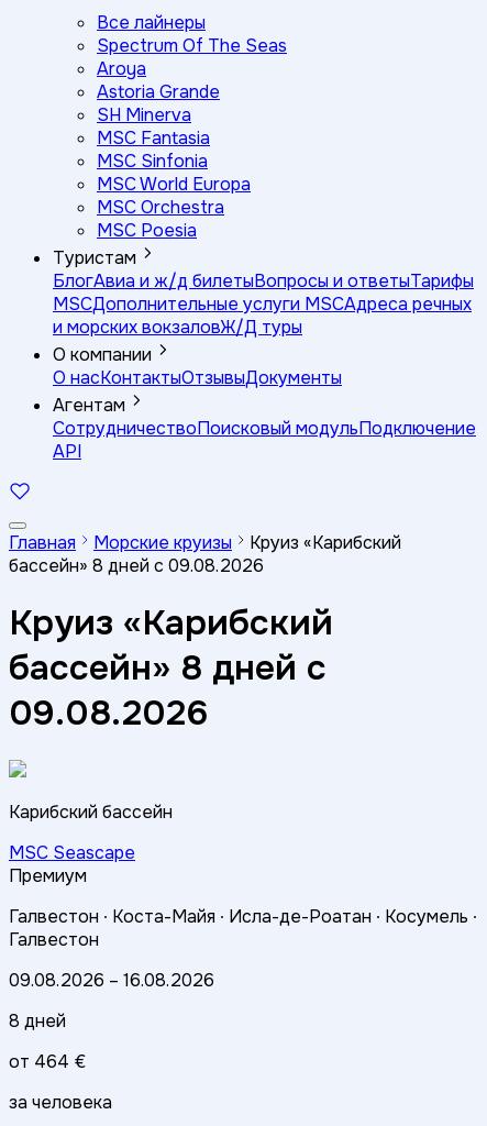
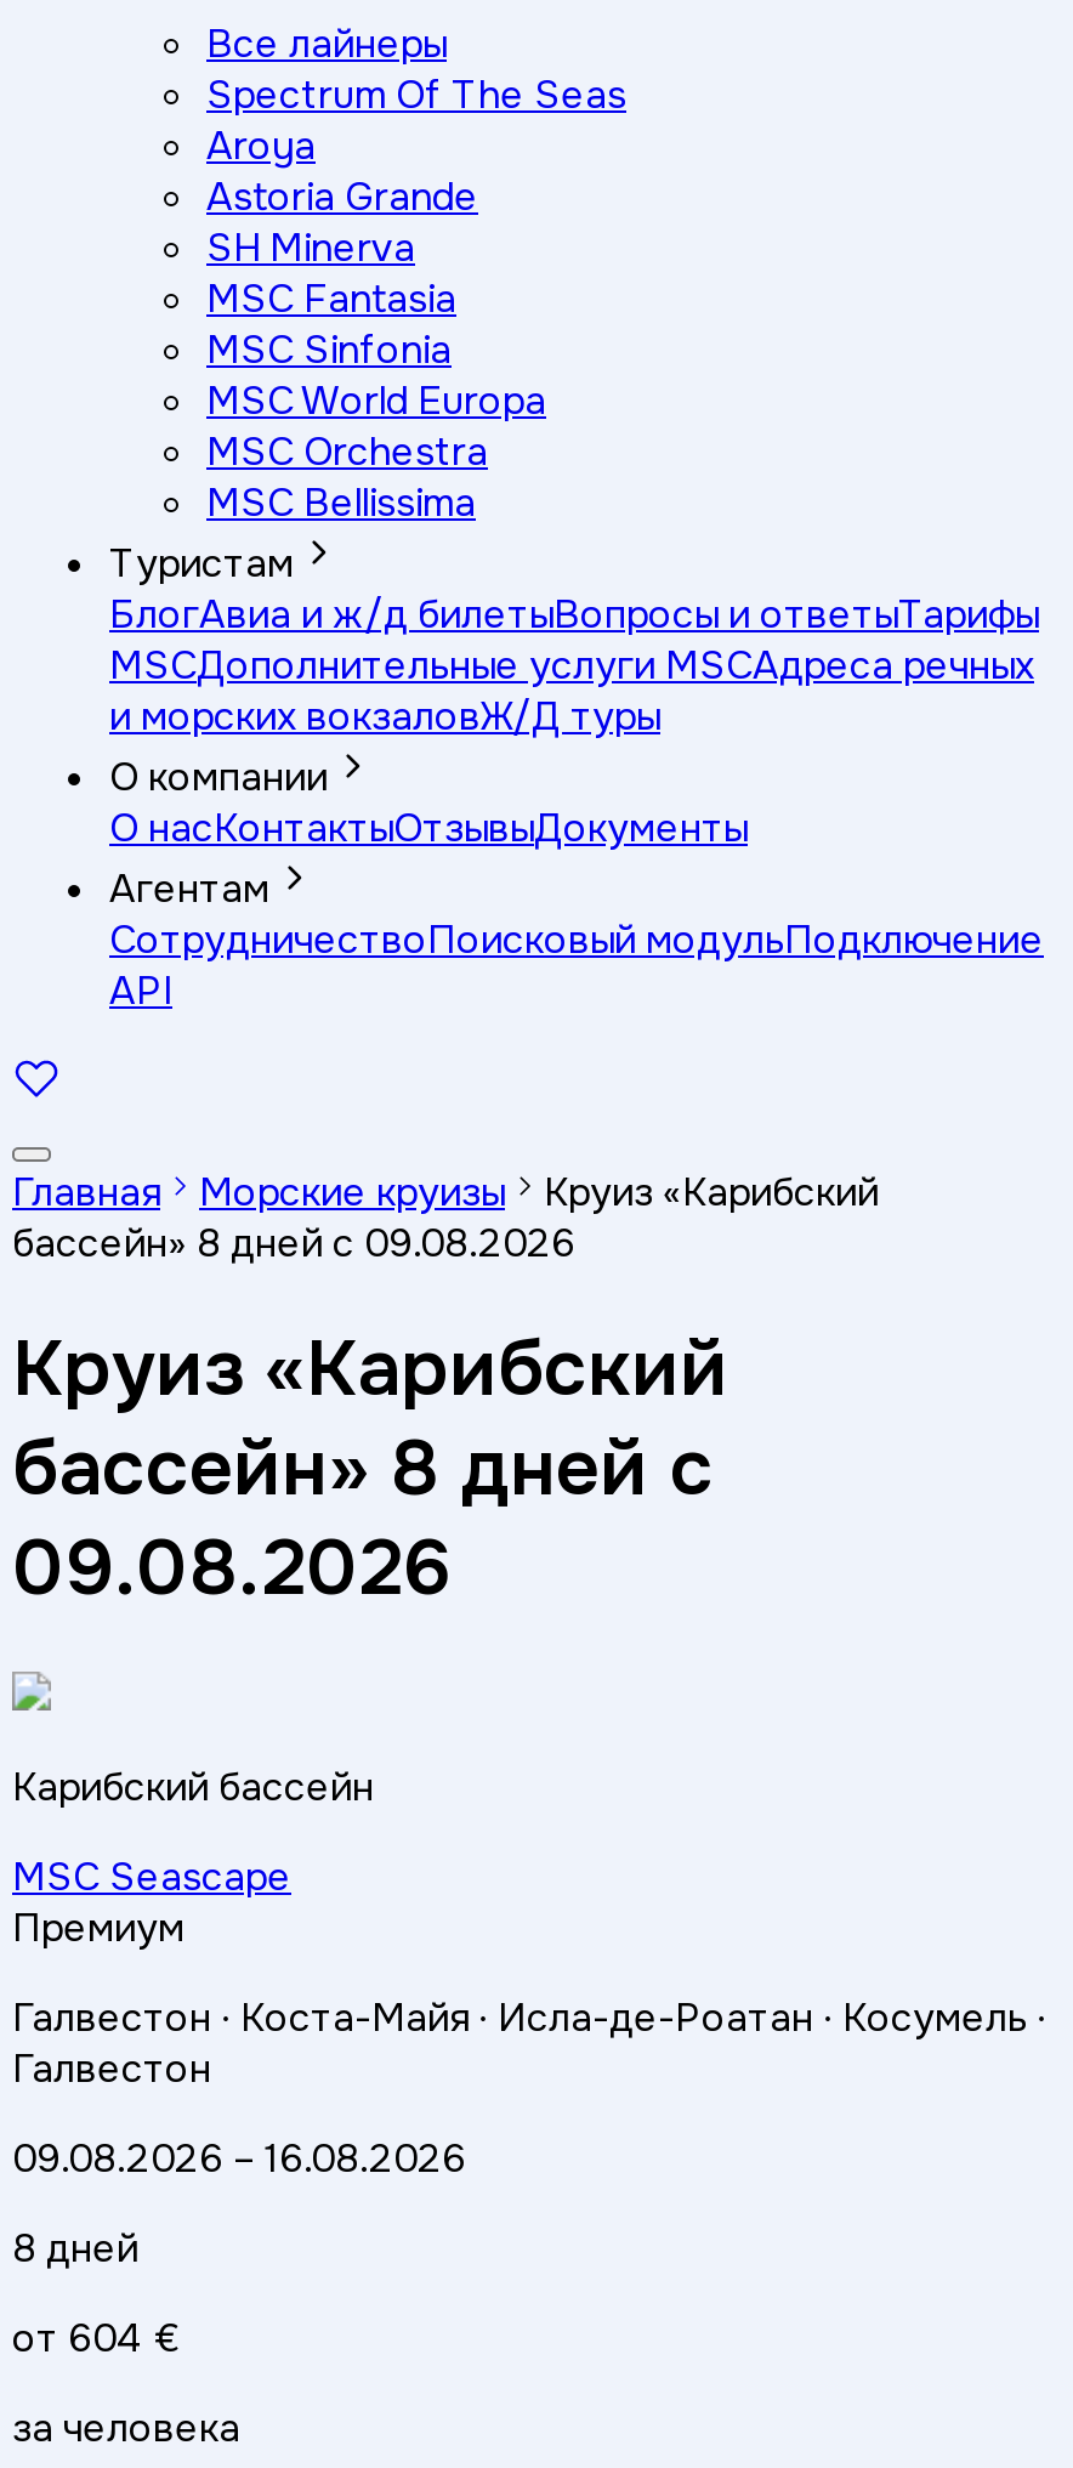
[97,218,197,242] MSC Poesia -> [206,476,476,527] MSC Bellissima
[9,1050,86,1073] от 464 € -> [12,2311,180,2362] от 604 €

